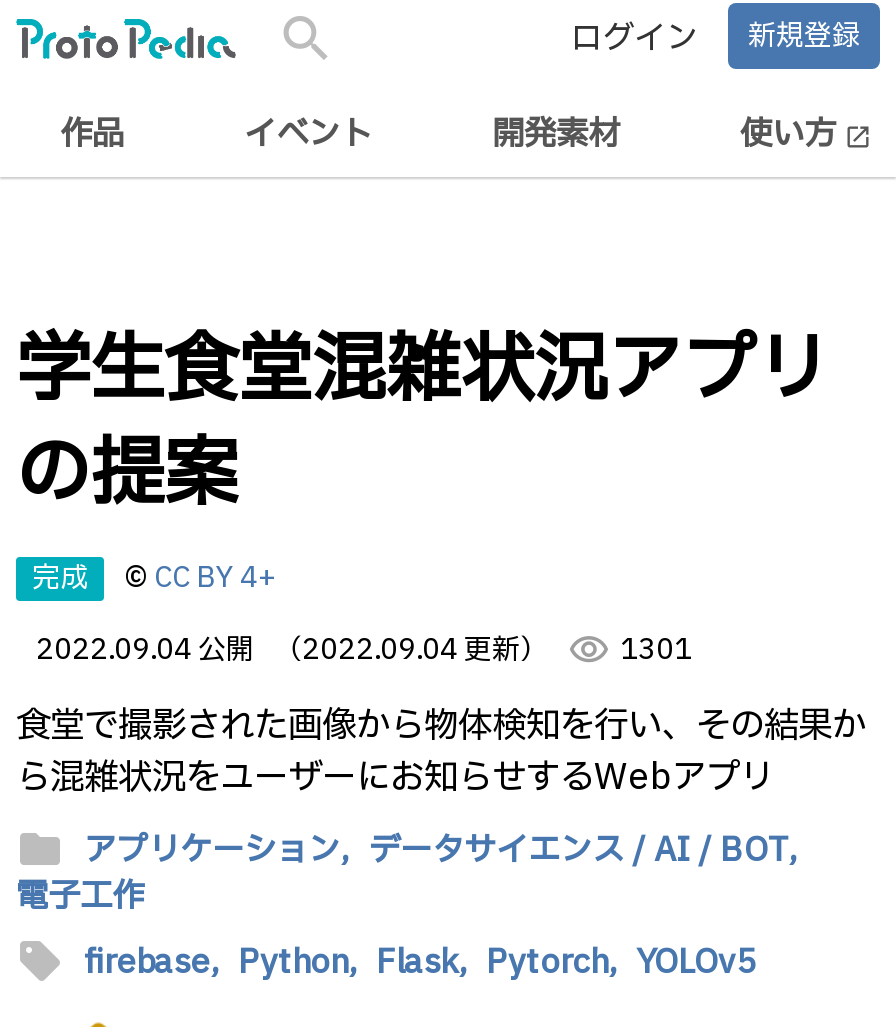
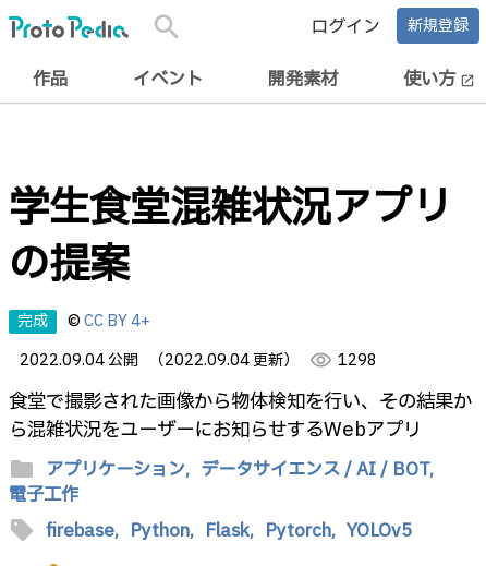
[36,629,692,671] 2022.09.04 公開 （2022.09.04 更新） visibility 1301 -> [20,349,377,372] 2022.09.04 公開 （2022.09.04 更新） visibility 1298

